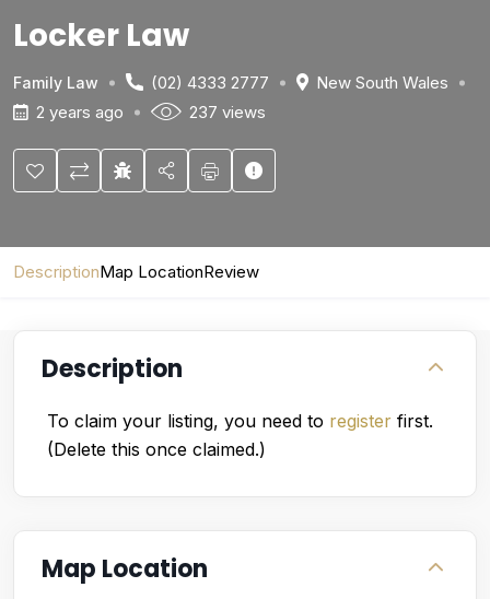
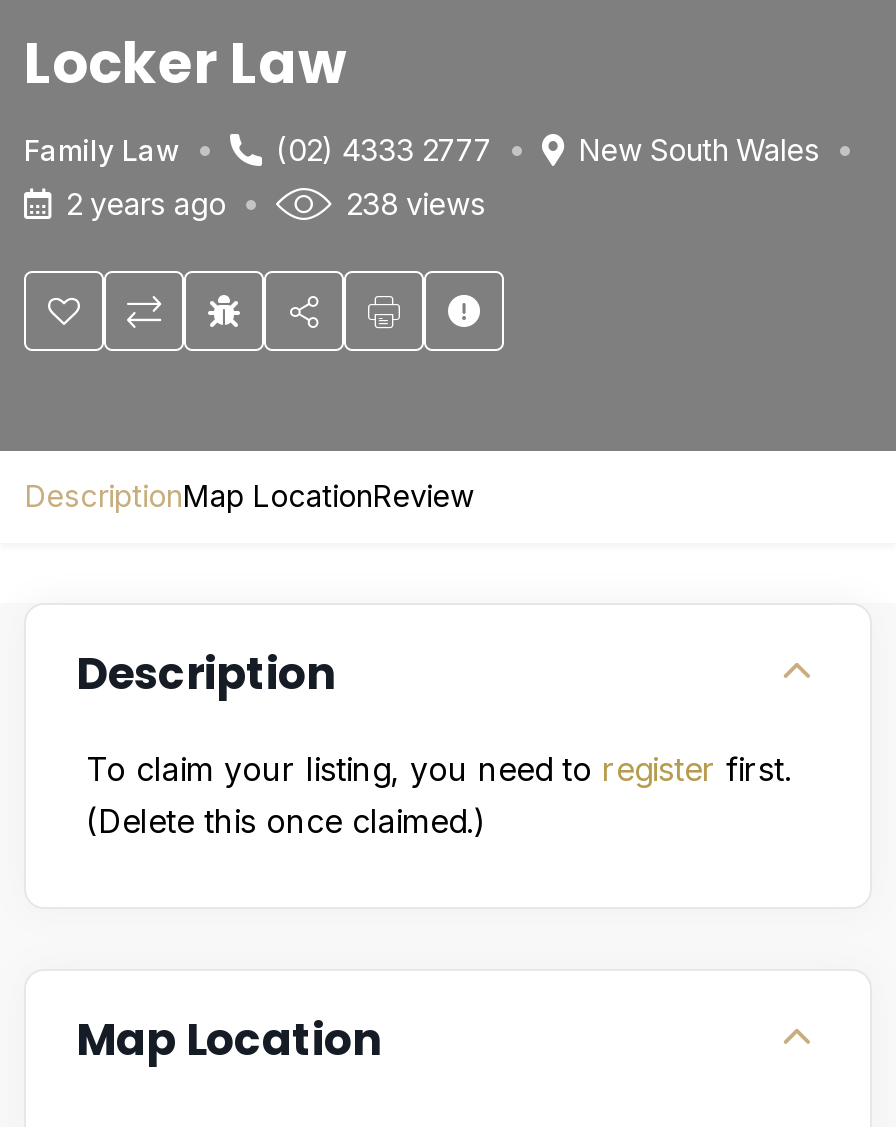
[189,102,266,123] 237 views -> [346,186,486,224] 238 views

